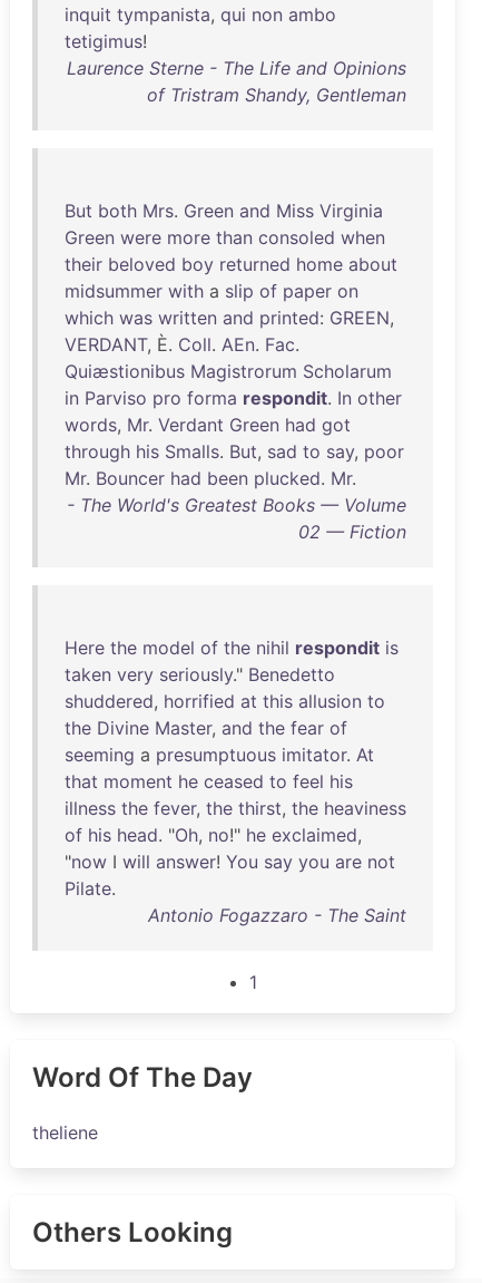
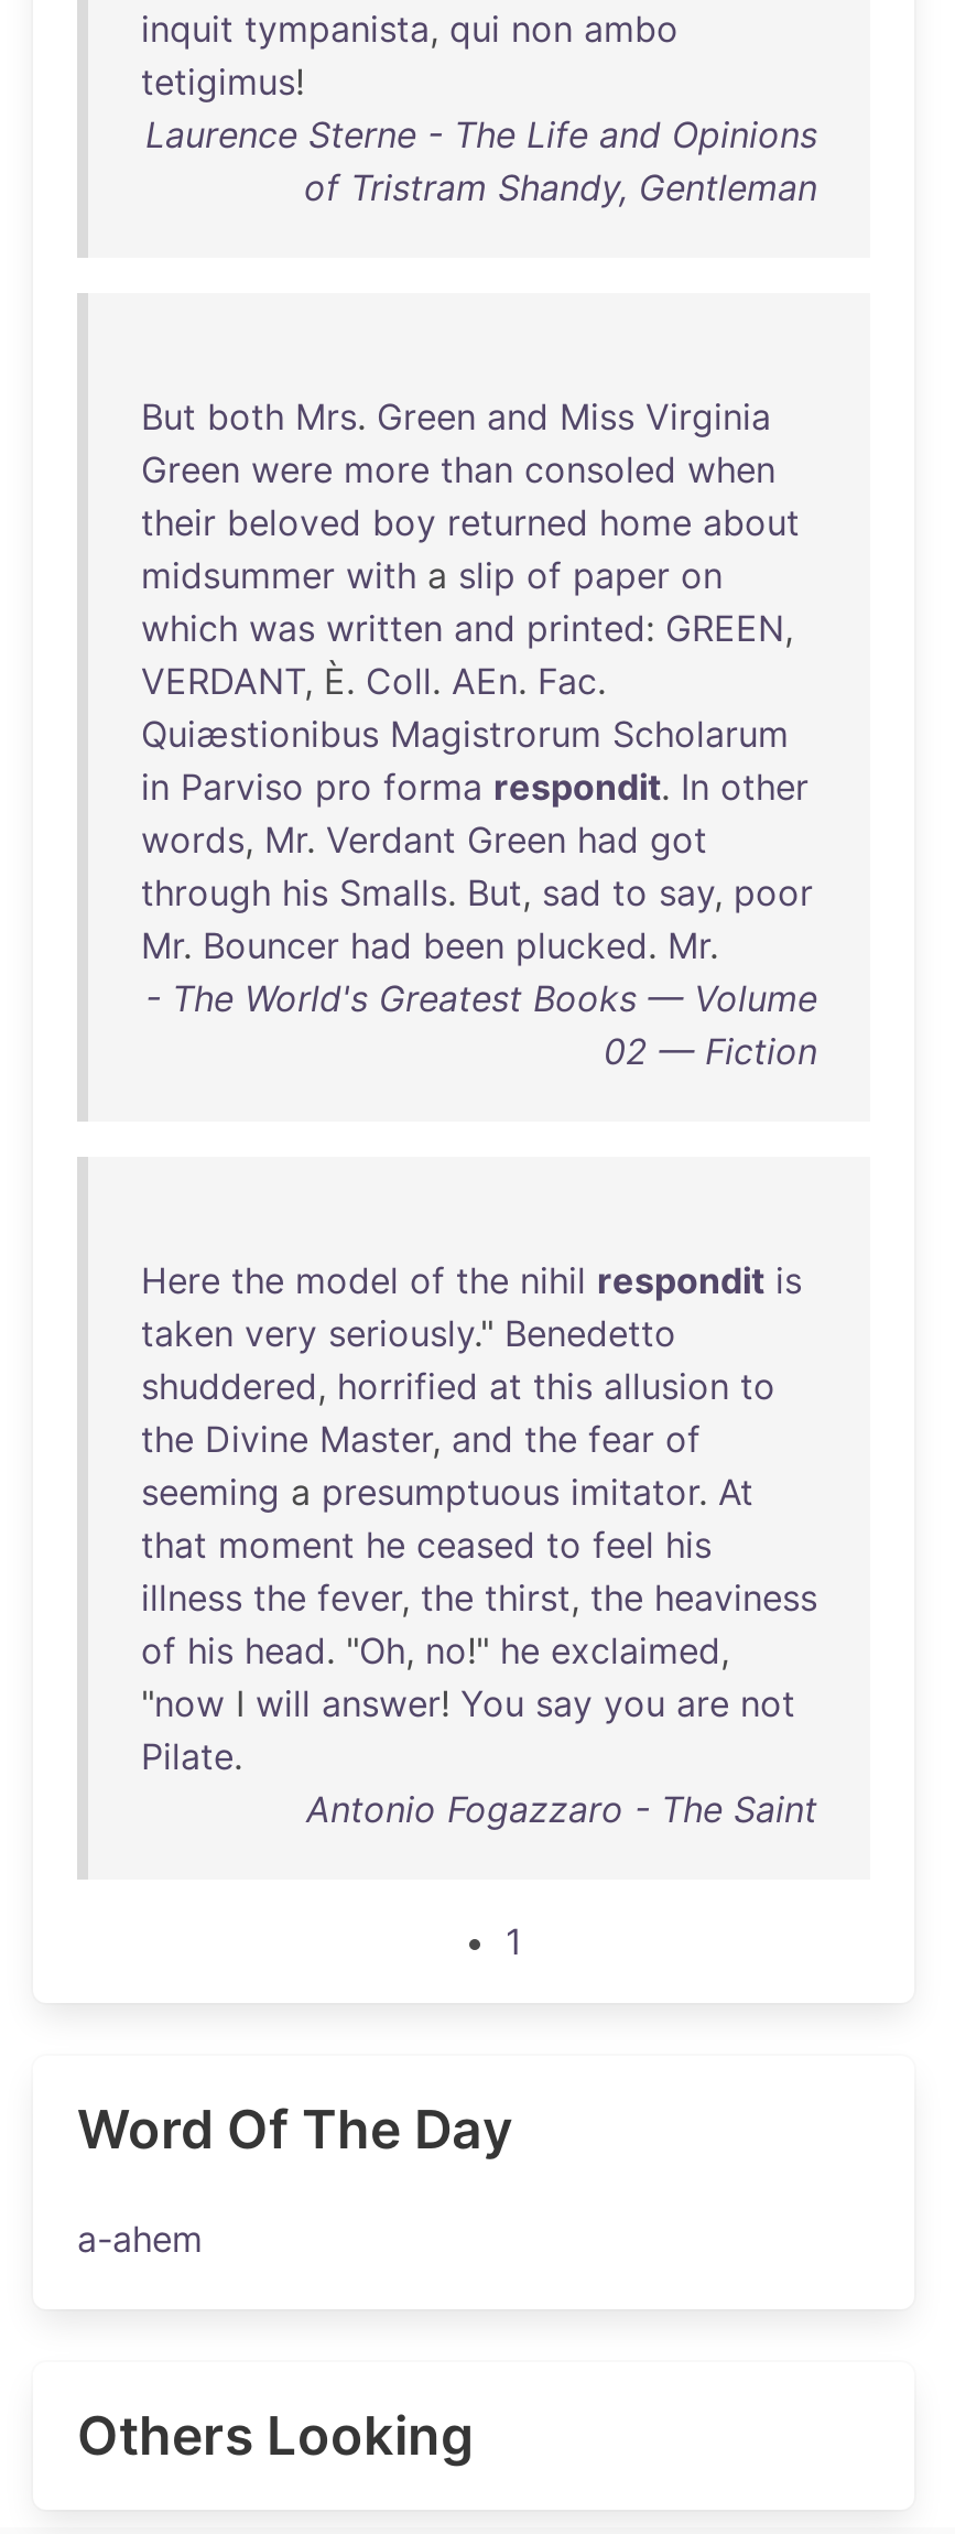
[32,1121,98,1144] theliene -> [77,2217,203,2261] a-ahem

